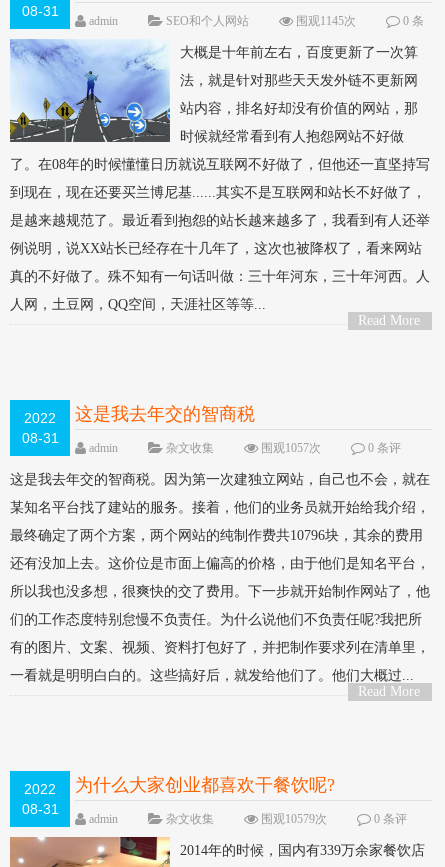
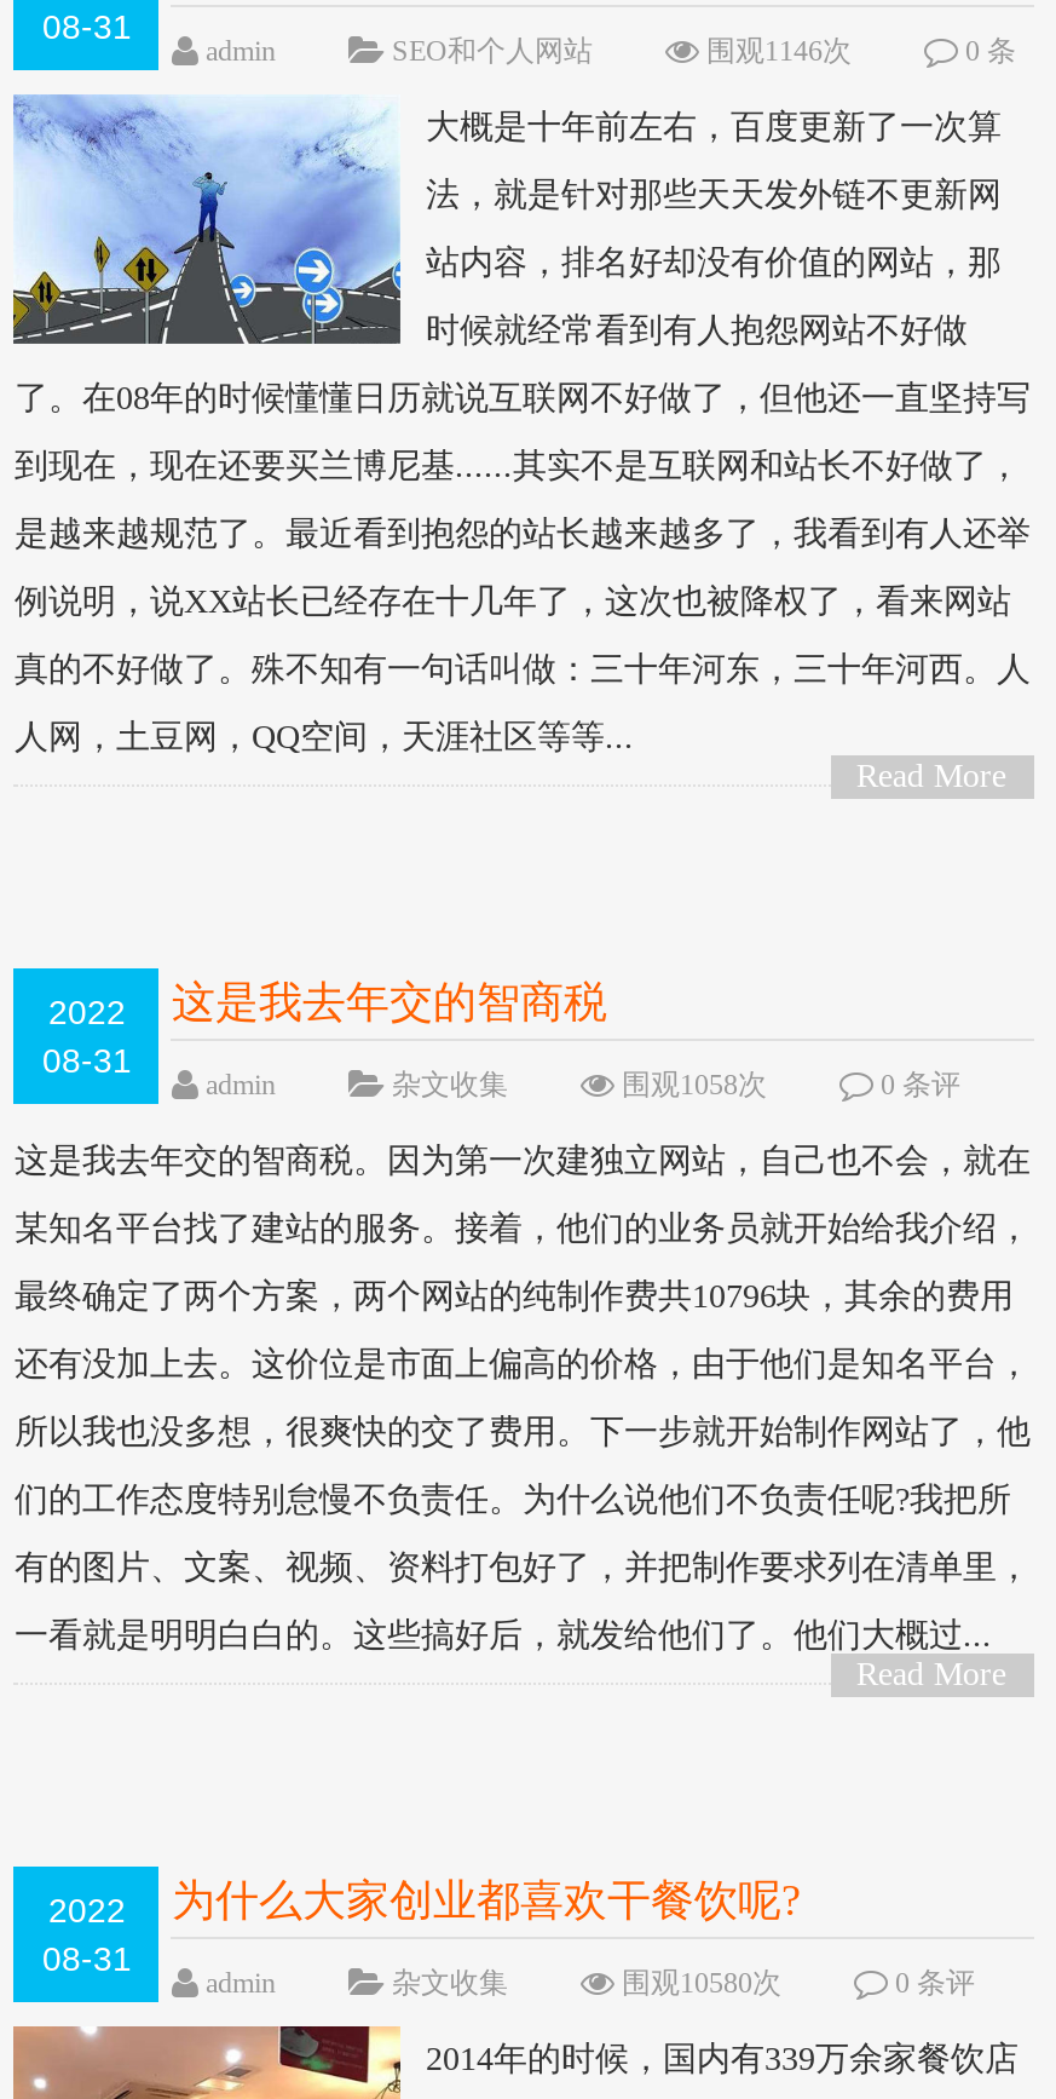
[293,14,356,28] 围观1145次 -> [699,34,851,68] 围观1146次
[258,441,321,455] 围观1057次 -> [614,1068,767,1102] 围观1058次
[258,812,327,826] 围观10579次 -> [614,1966,781,2000] 围观10580次

